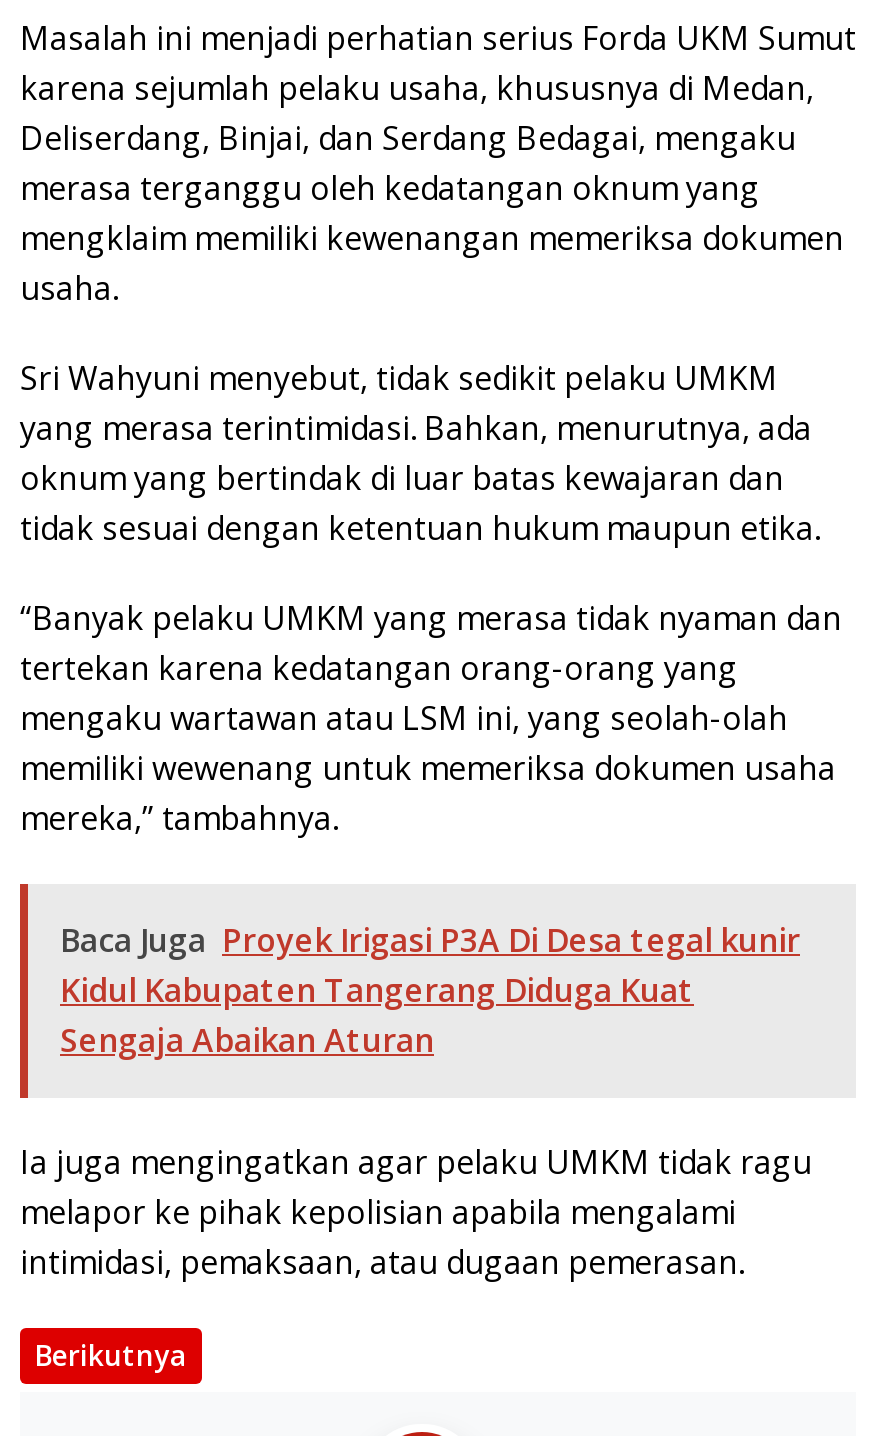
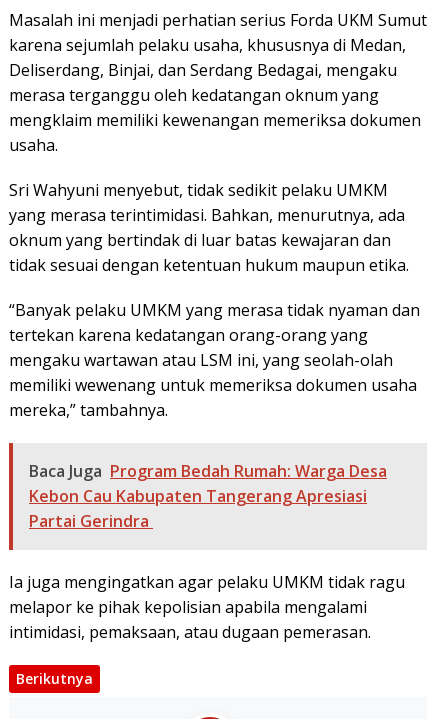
[60,919,800,1063] Baca Juga Proyek Irigasi P3A Di Desa tegal kunir | Kidul Kabupaten Tangerang Diduga Kuat | Sengaja Abaikan Aturan -> [29,460,387,532] Baca Juga Program Bedah Rumah: Warga Desa | Kebon Cau Kabupaten Tangerang Apresiasi | Partai Gerindra

